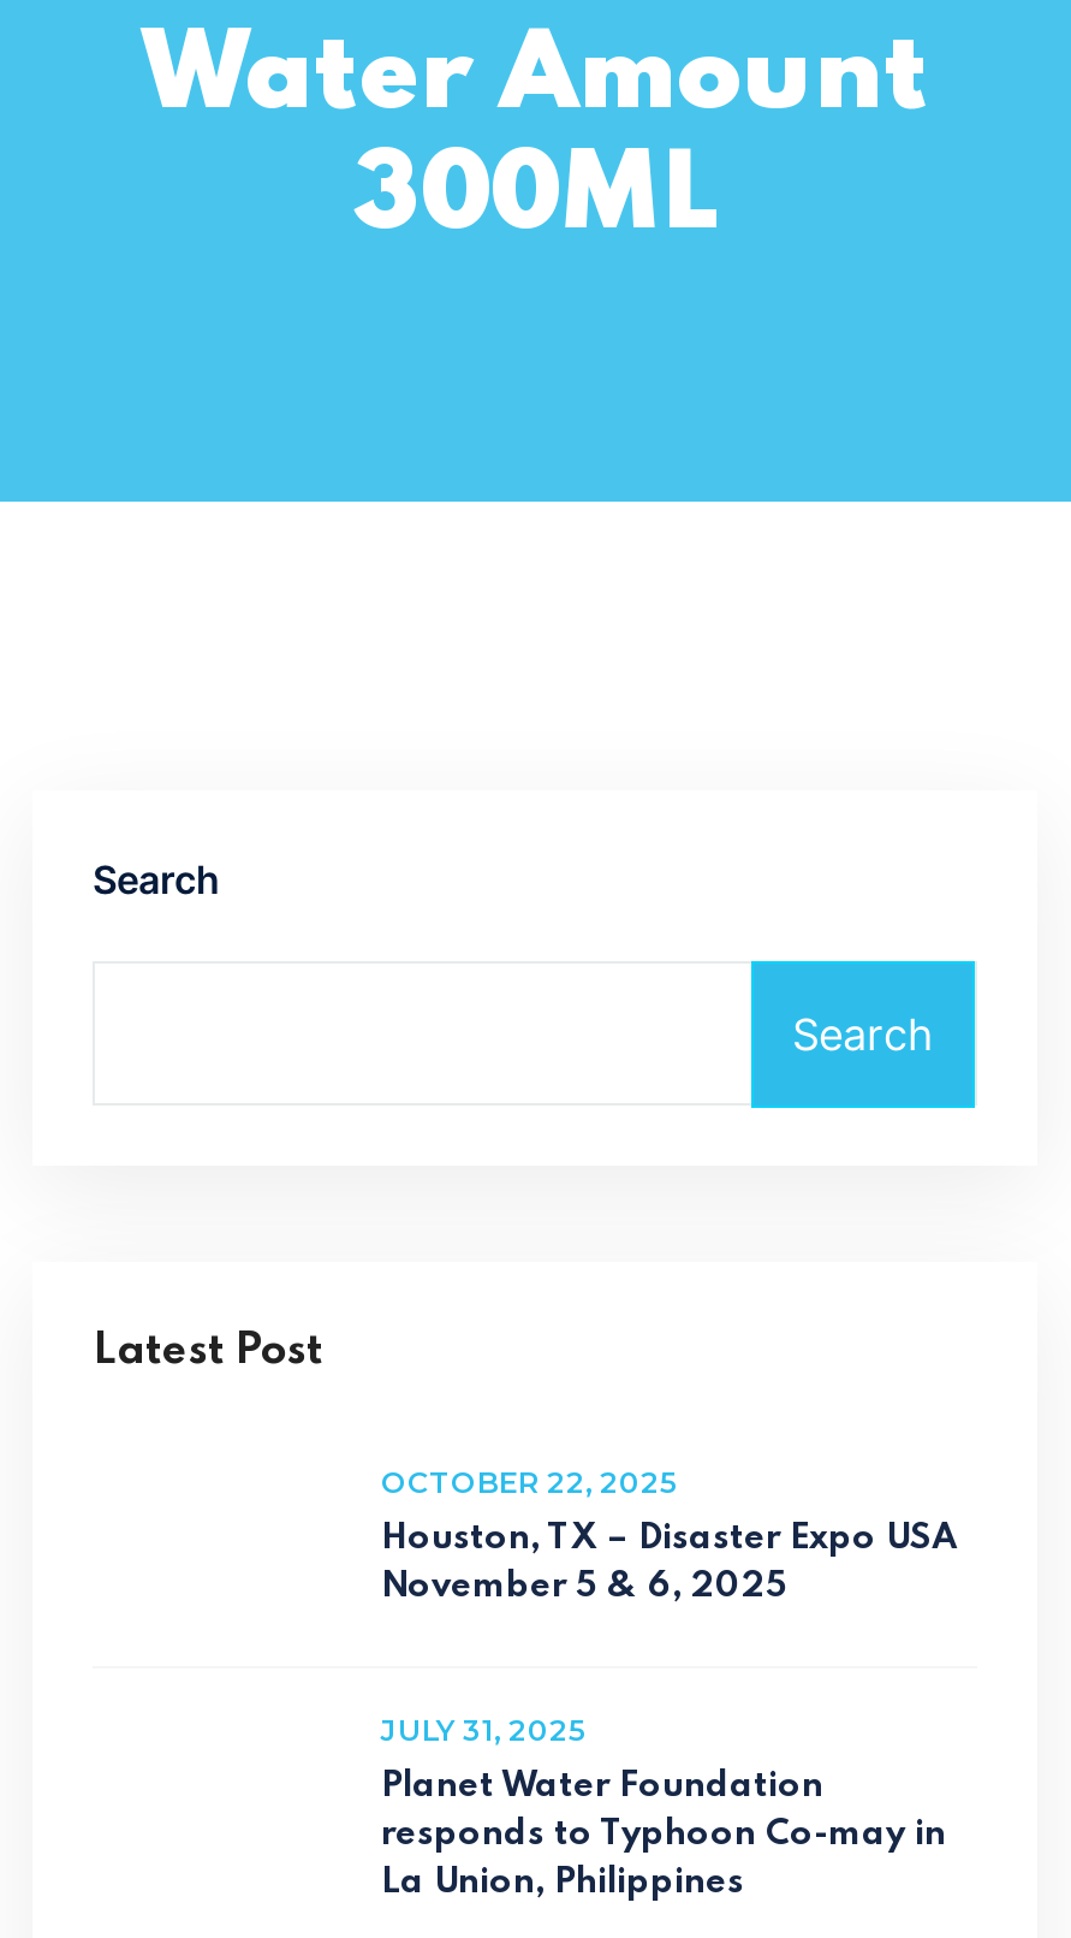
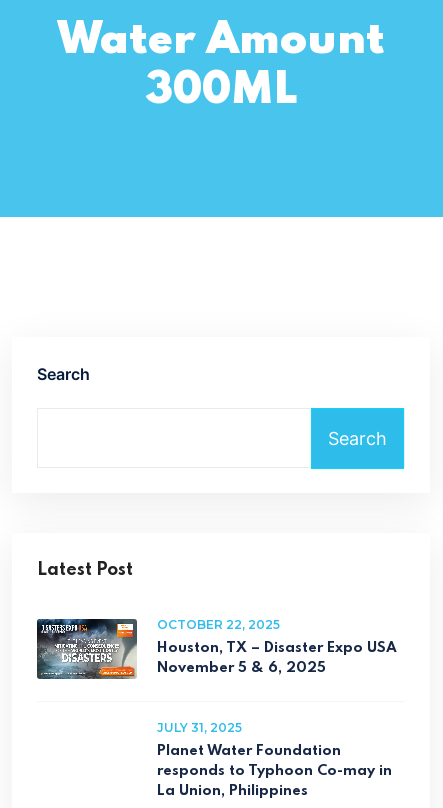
none -> [36,618,138,680] [image]

